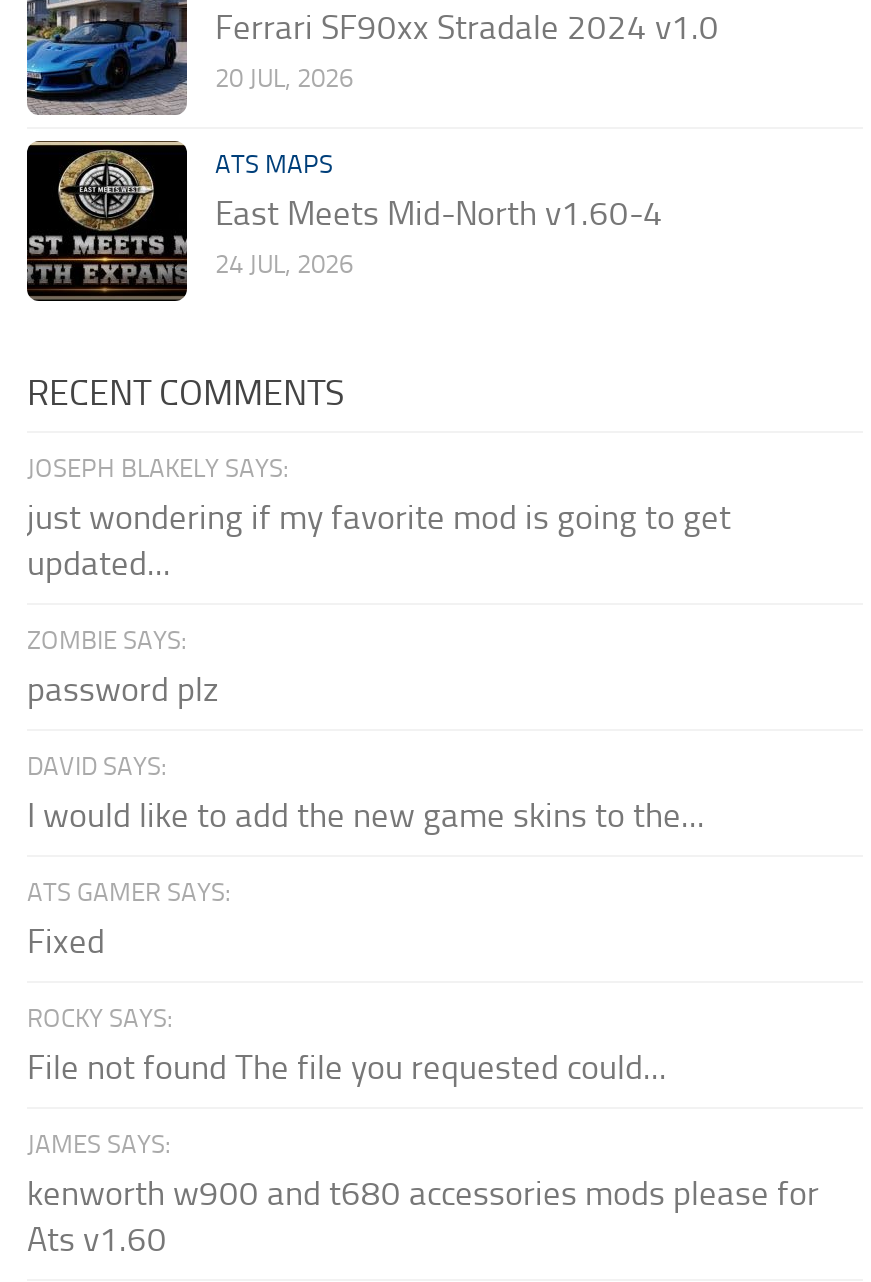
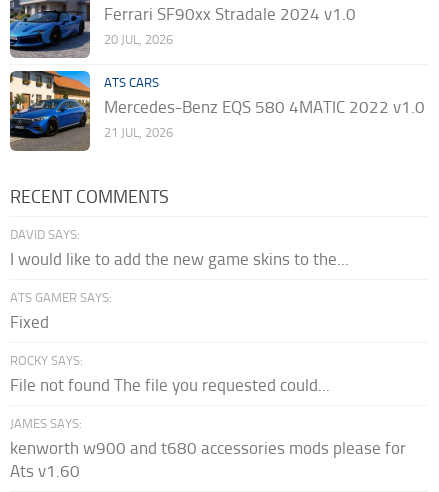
[25,138,663,298] [image] | ATS MAPS | East Meets Mid-North v1.60-4 | 24 JUL, 2026 -> [9,70,425,148] [image] | ATS CARS | Mercedes-Benz EQS 580 4MATIC 2022 v1.0 | 21 JUL, 2026
[27,454,731,710] JOSEPH BLAKELY SAYS: | just wondering if my favorite mod is going to get | updated... | ZOMBIE SAYS: | password plz -> none

